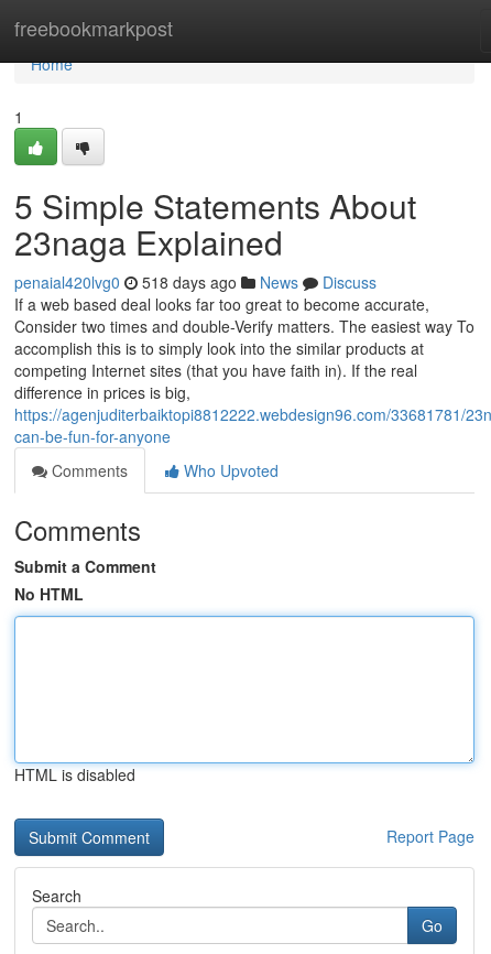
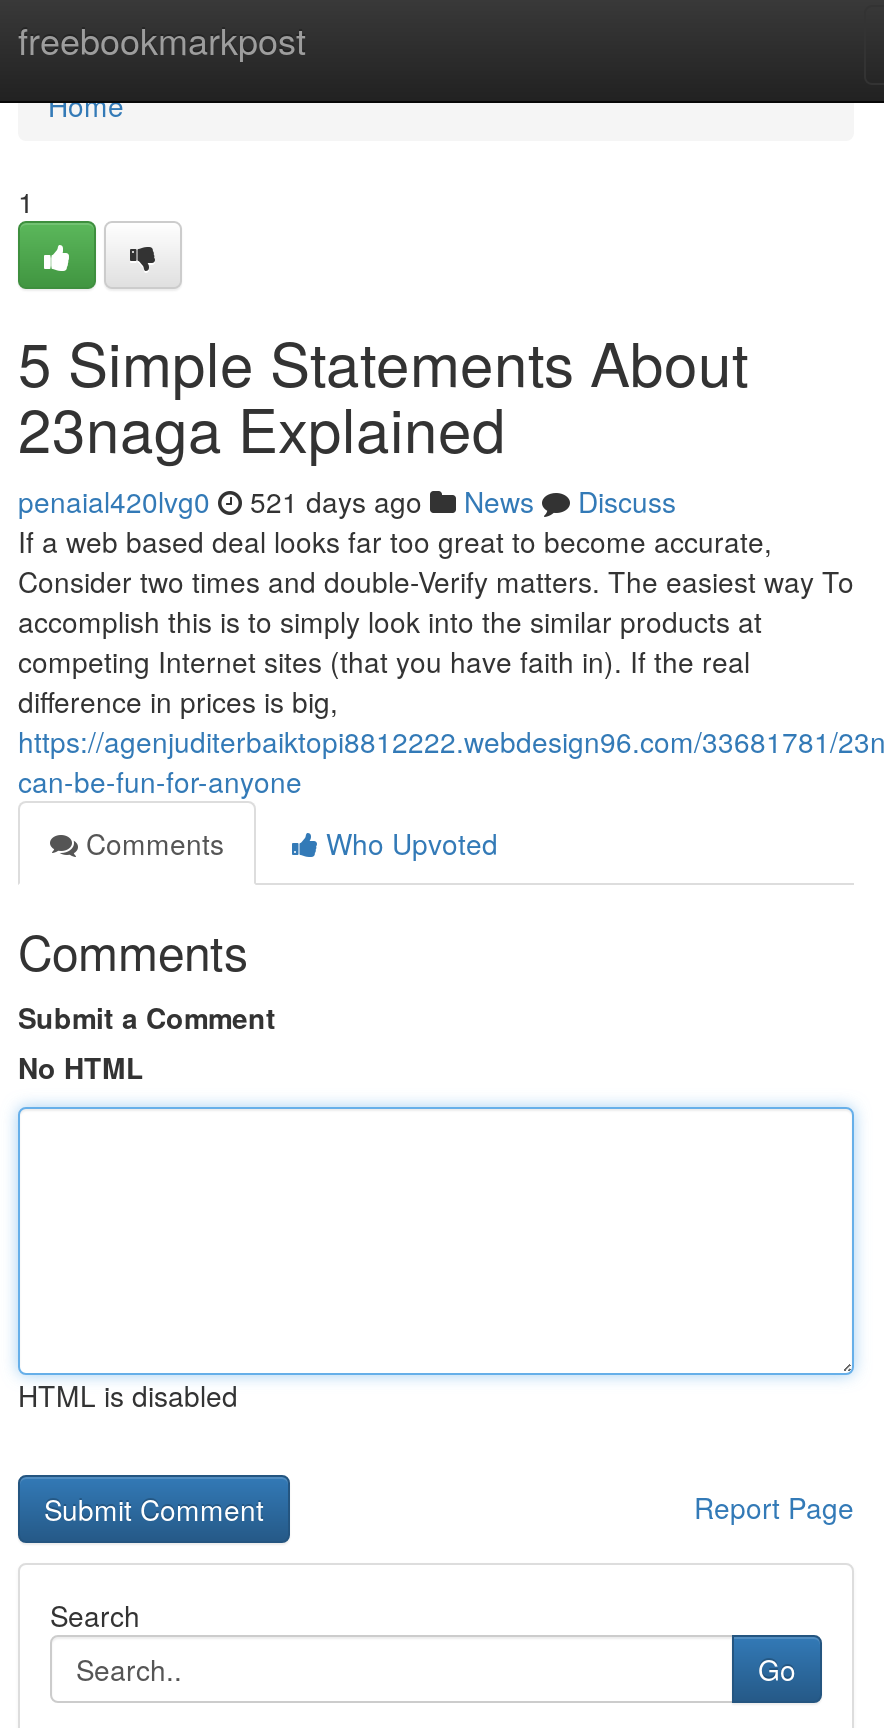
[14,271,377,293] penaial420lvg0 518 days ago News Discuss -> [18,481,676,521] penaial420lvg0 521 days ago News Discuss

